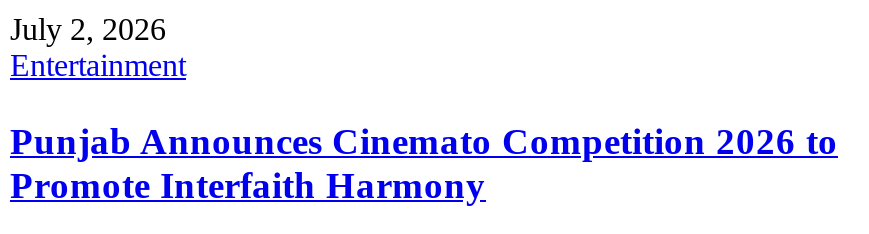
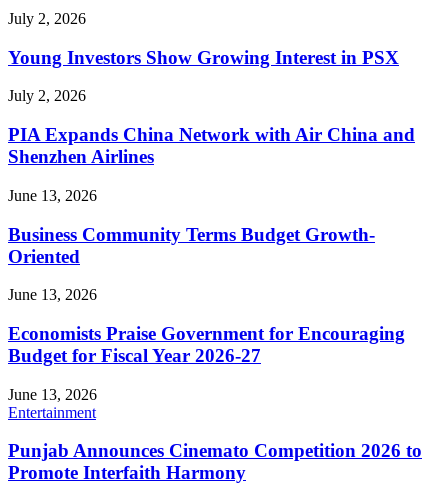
none -> [8,47,415,403] Young Investors Show Growing Interest in PSX | July 2, 2026 | PIA Expands China Network with Air China and | Shenzhen Airlines | June 13, 2026 | Business Community Terms Budget Growth- | Oriented | June 13, 2026 | Economists Praise Government for Encouraging | Budget for Fiscal Year 2026-27 | June 13, 2026

